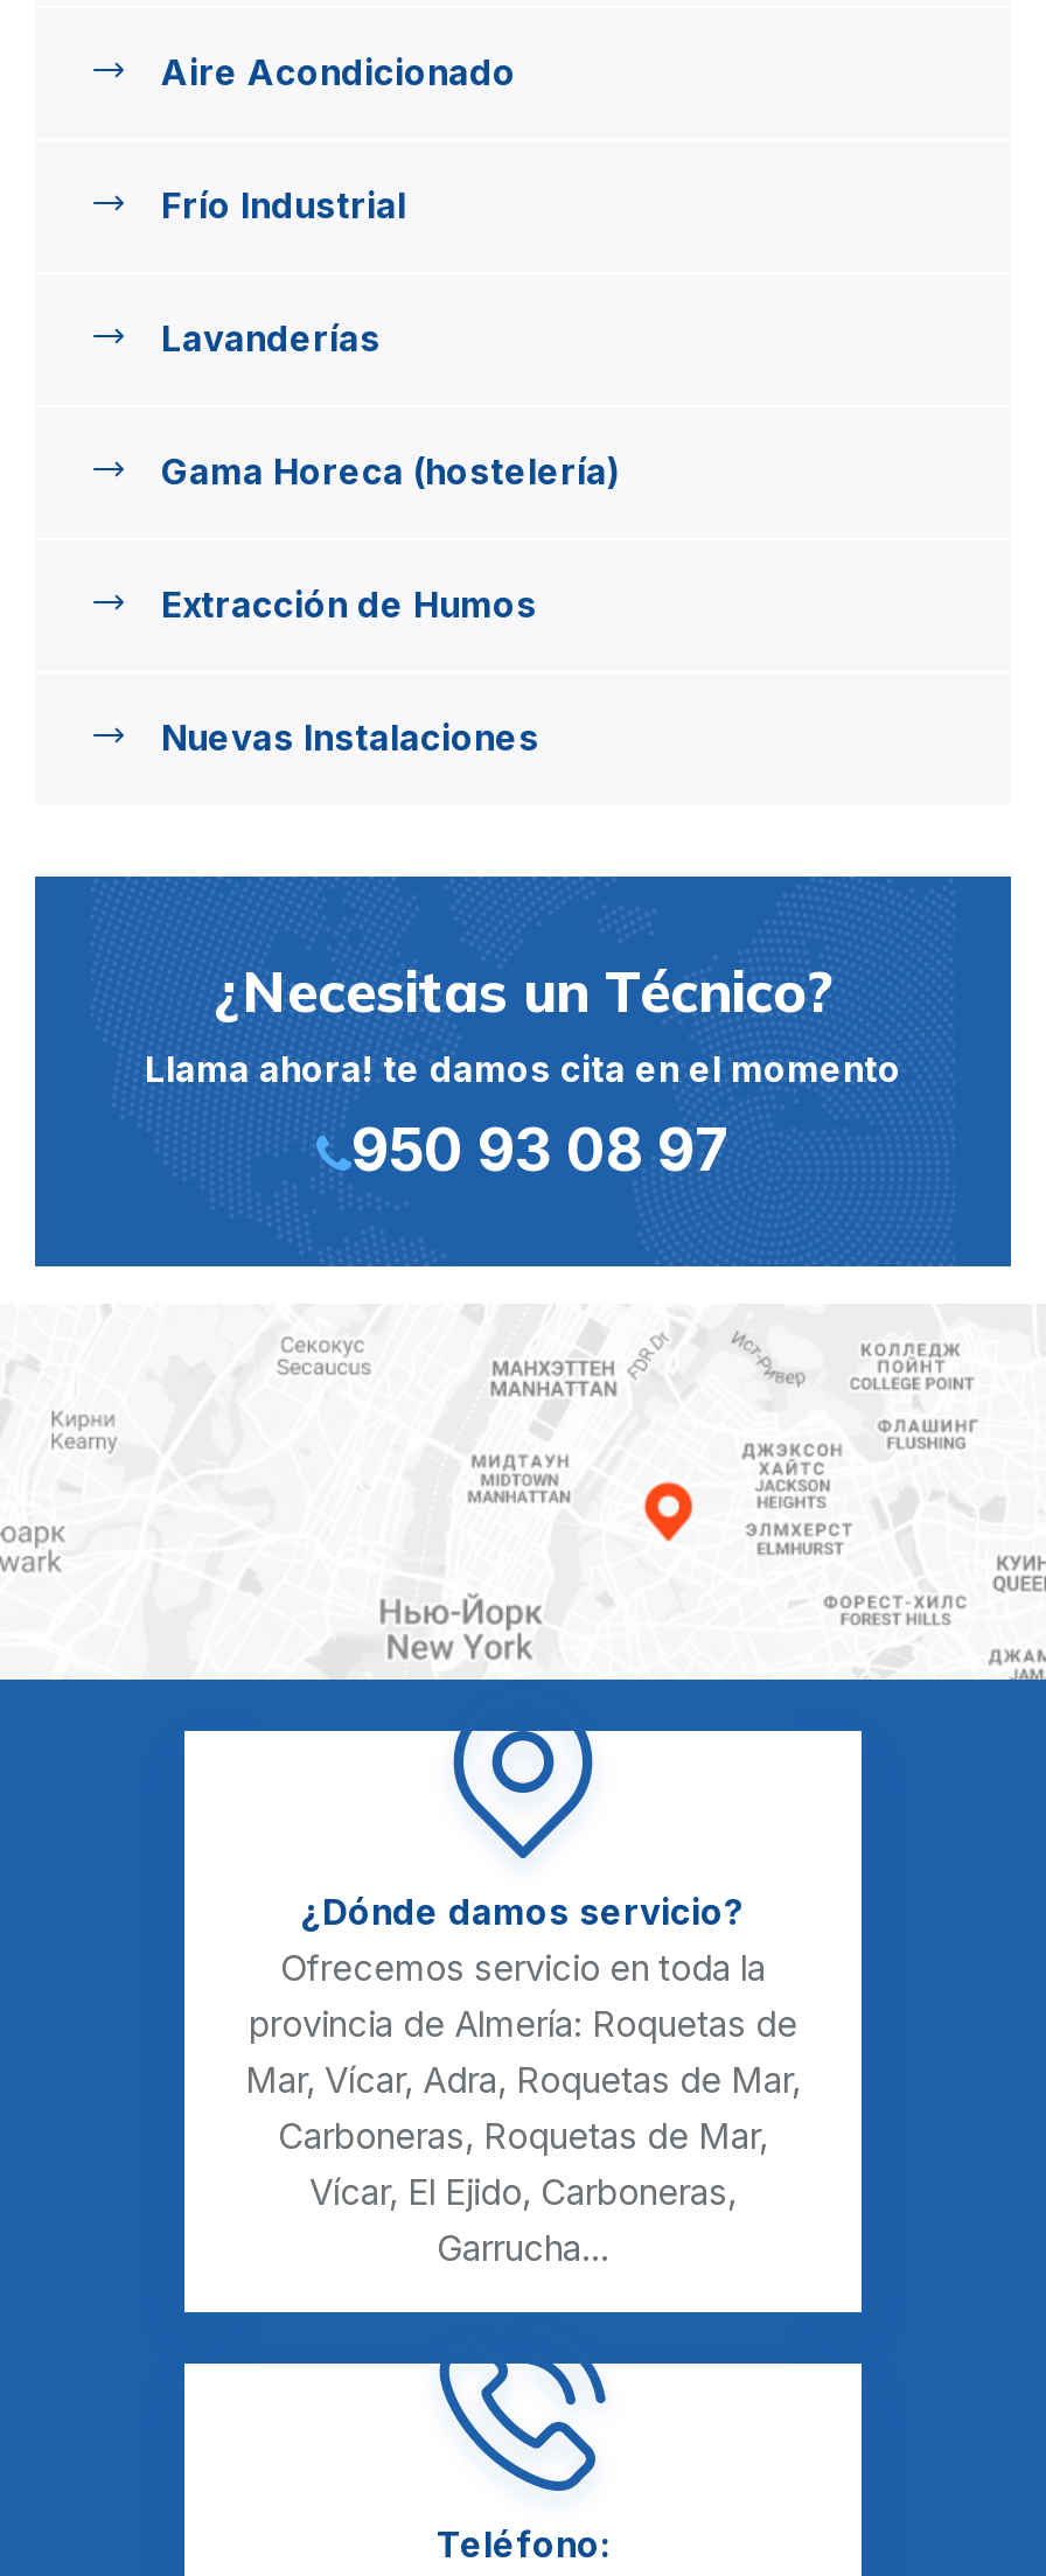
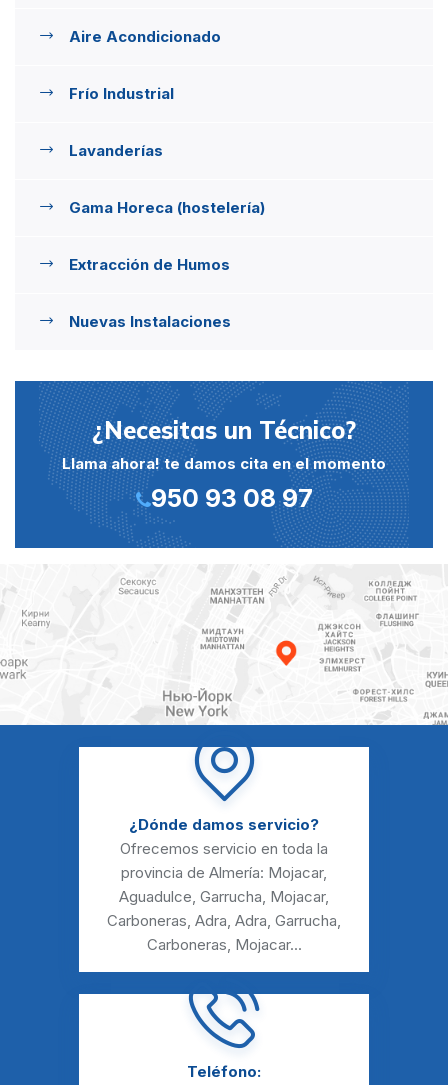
[245,2001,801,2269] provincia de Almería: Roquetas de | Mar, Vícar, Adra, Roquetas de Mar, | Carboneras, Roquetas de Mar, | Vícar, El Ejido, Carboneras, | Garrucha... -> [107,863,341,954] provincia de Almería: Mojacar, | Aguadulce, Garrucha, Mojacar, | Carboneras, Adra, Adra, Garrucha, | Carboneras, Mojacar...

